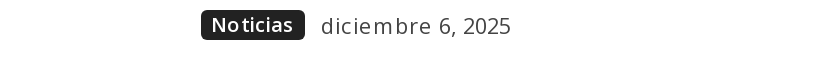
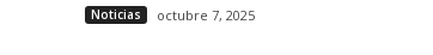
[211,10,511,40] Noticias diciembre 6, 2025 -> [91,6,255,24] Noticias octubre 7, 2025

